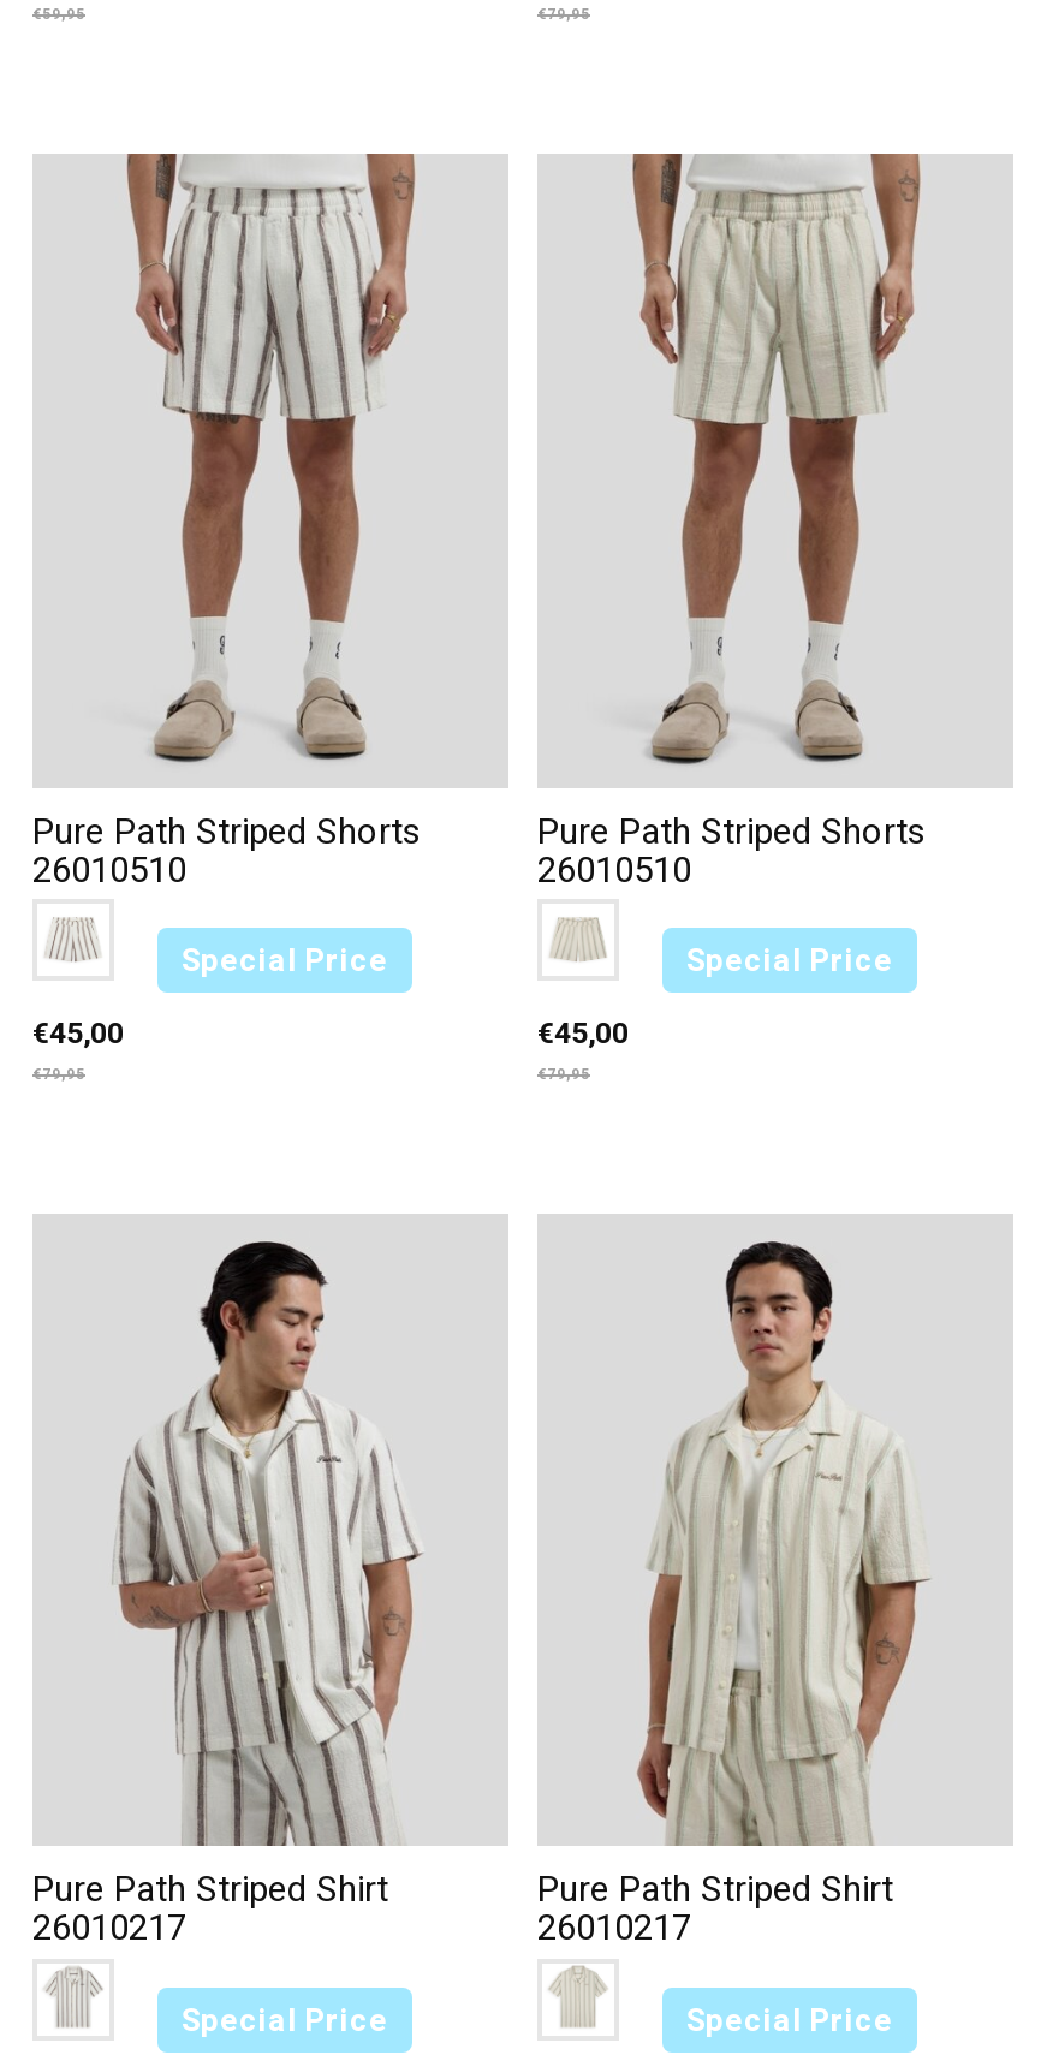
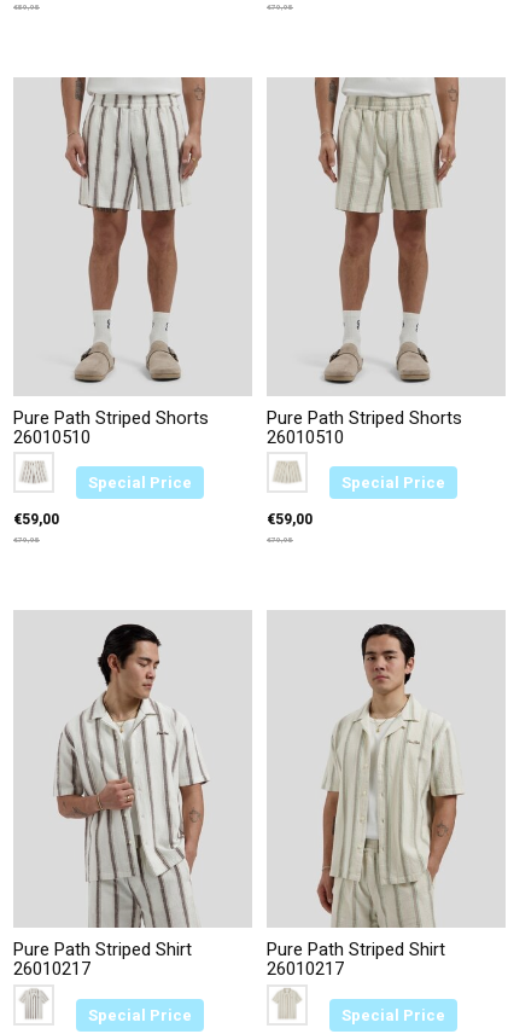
[32,1012,124,1055] €45,00 -> [13,509,59,530] €59,00
[537,1012,629,1055] €45,00 -> [267,509,313,530] €59,00

